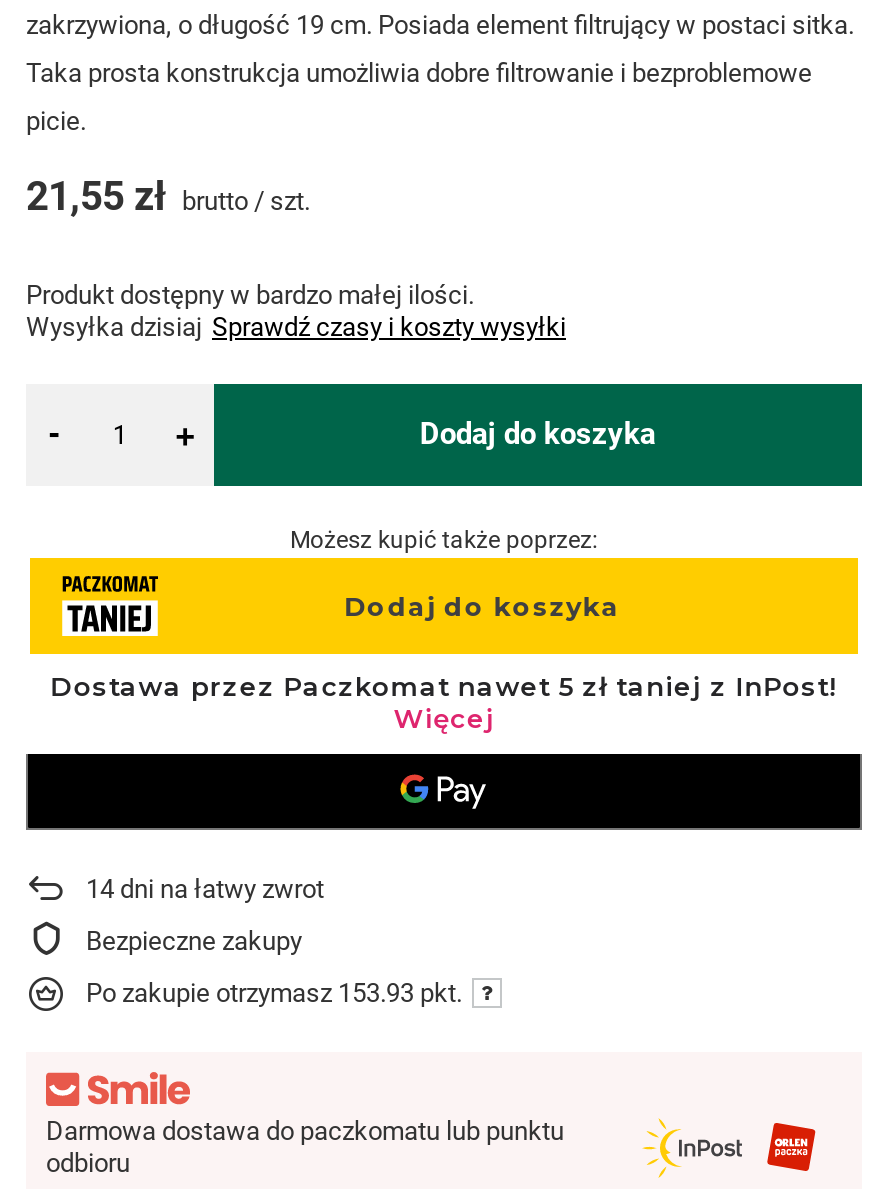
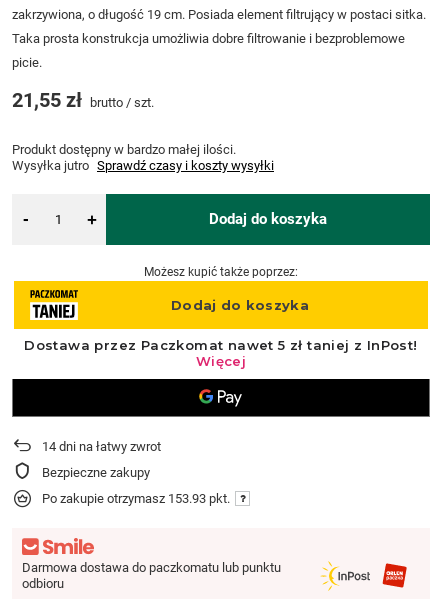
[26,312,566,342] Wysyłka dzisiaj Sprawdź czasy i koszty wysyłki -> [12,158,274,173] Wysyłka jutro Sprawdź czasy i koszty wysyłki

